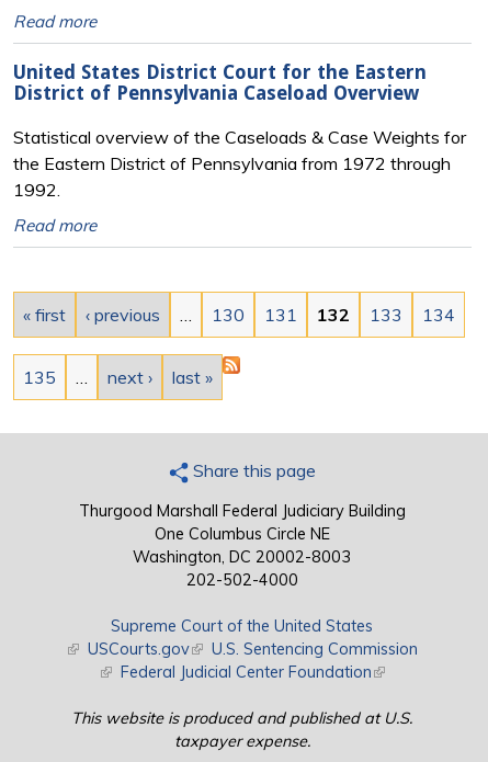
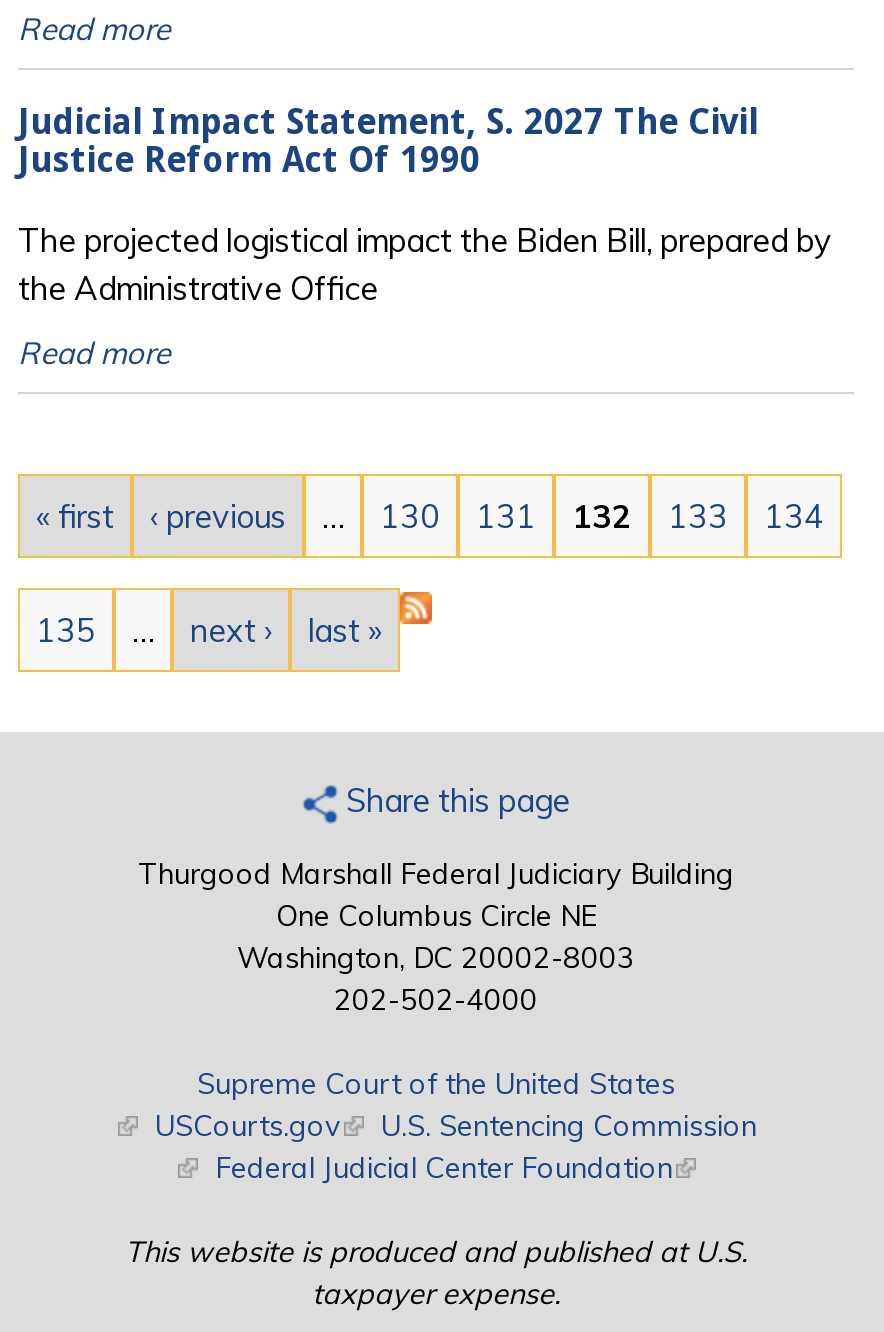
[13,62,427,105] United States District Court for the Eastern | District of Pennsylvania Caseload Overview -> [18,103,758,181] Judicial Impact Statement, S. 2027 The Civil | Justice Reform Act Of 1990
[13,126,466,201] Statistical overview of the Caseloads & Case Weights for | the Eastern District of Pennsylvania from 1972 through | 1992. -> [18,220,832,308] The projected logistical impact the Biden Bill, prepared by | the Administrative Office

